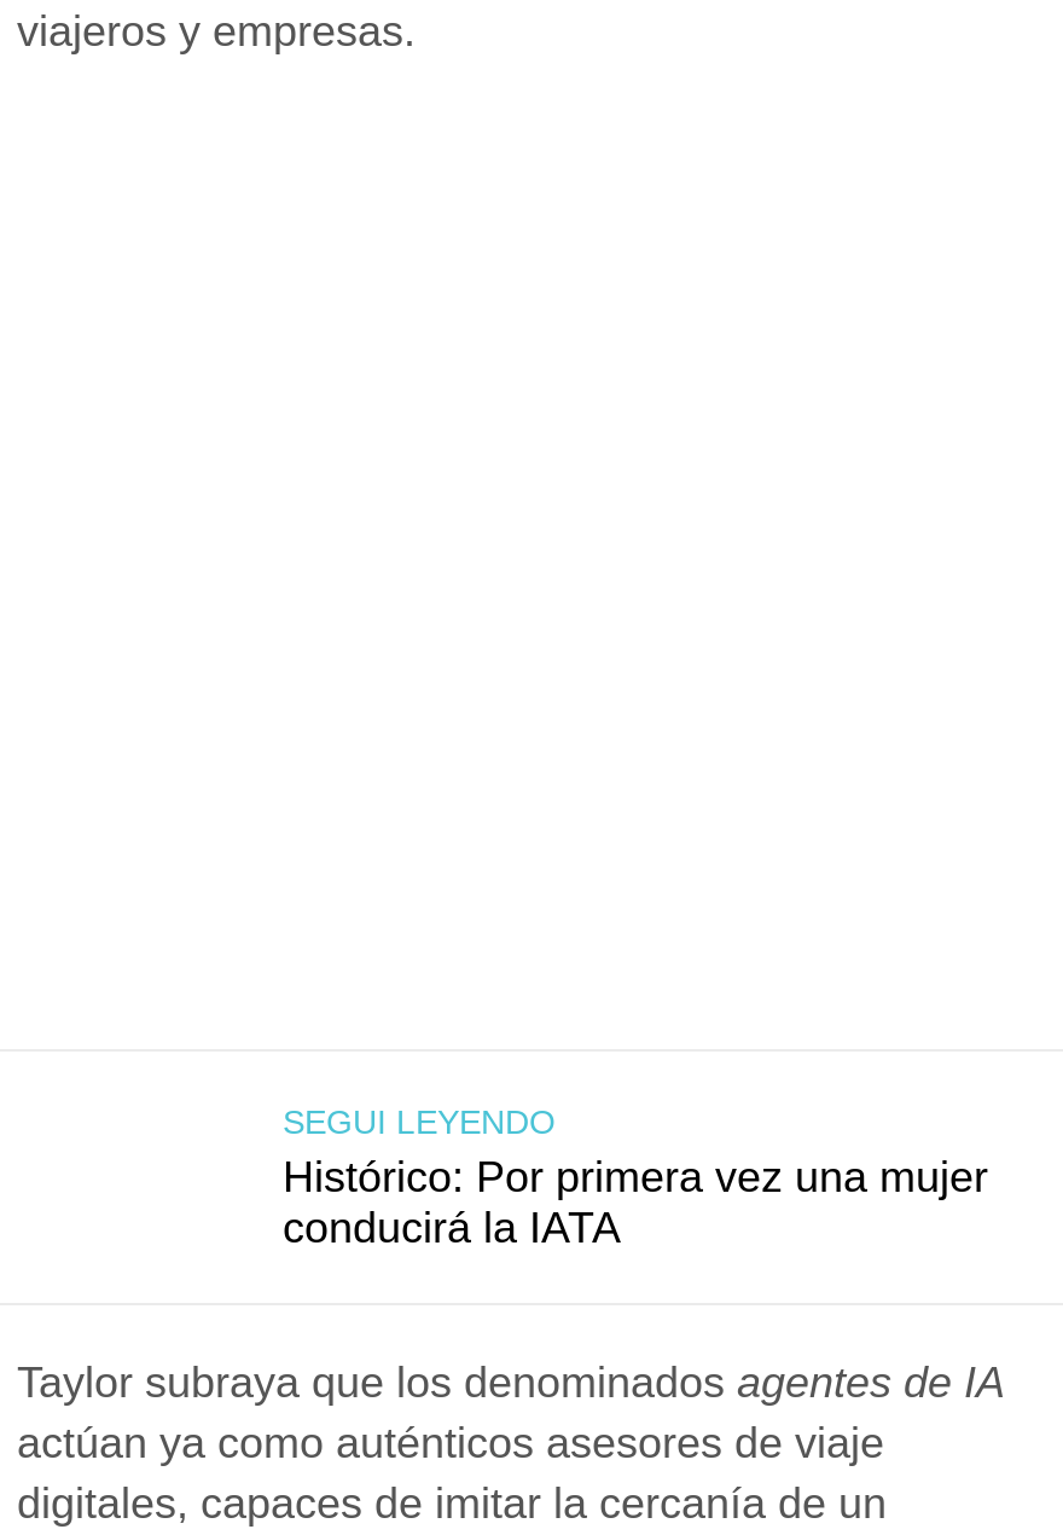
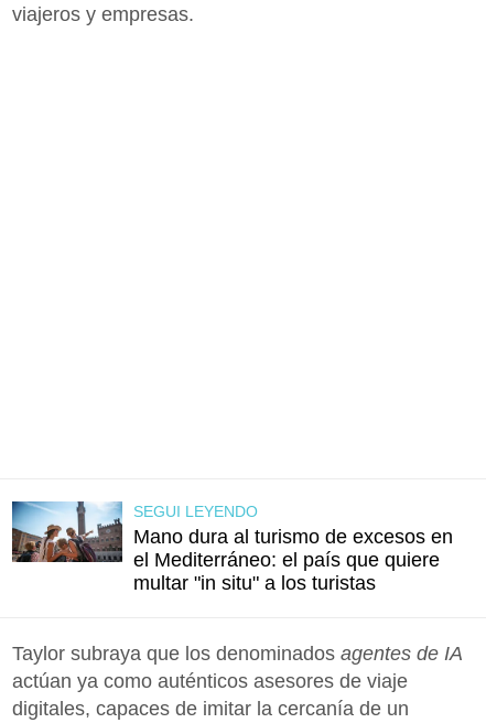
none -> [11,500,123,563] [image]
[283,1154,988,1253] Histórico: Por primera vez una mujer | conducirá la IATA -> [133,526,453,594] Mano dura al turismo de excesos en | el Mediterráneo: el país que quiere | multar "in situ" a los turistas

